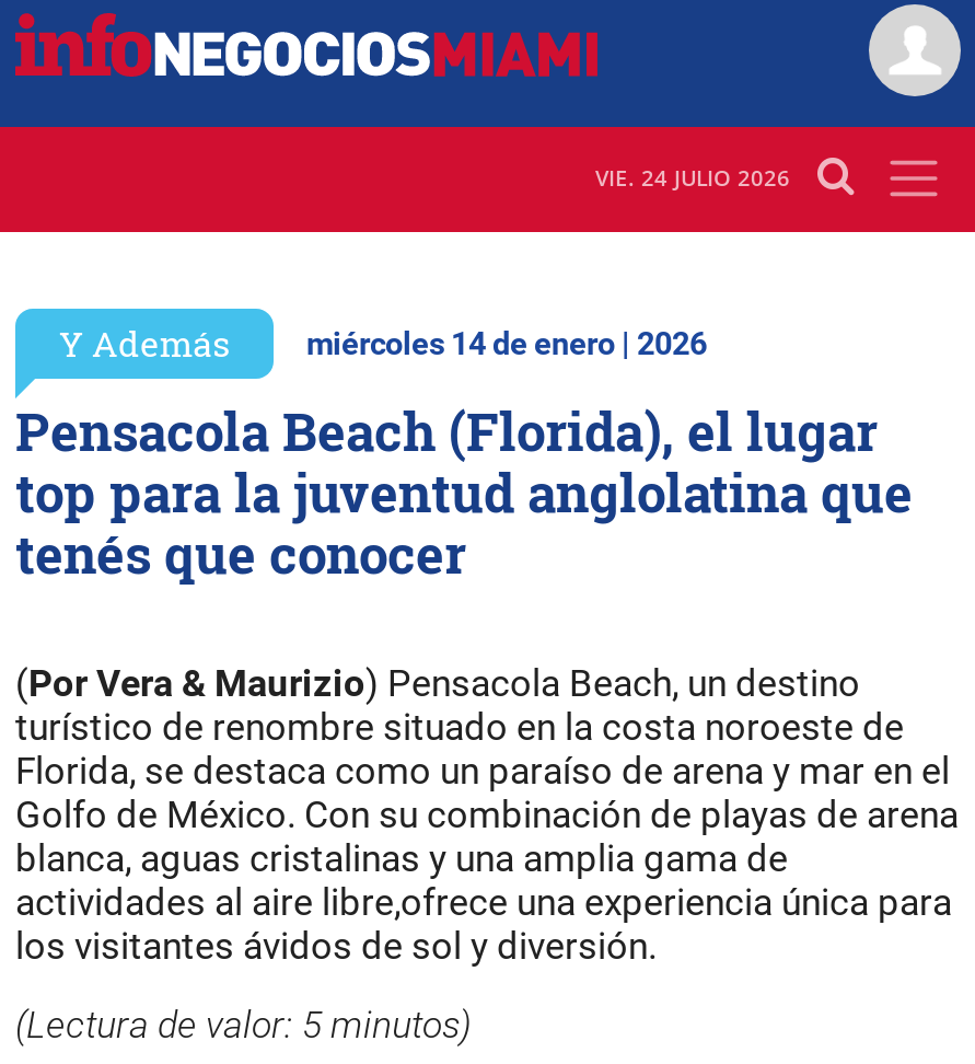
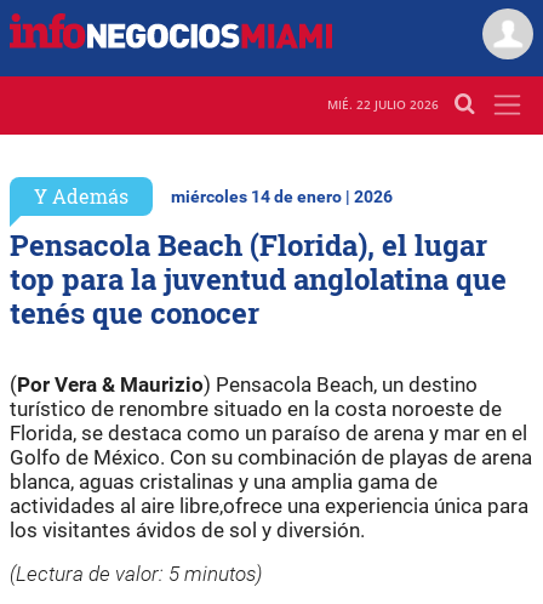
[595,163,790,193] VIE. 24 JULIO 2026 -> [327,96,439,113] MIÉ. 22 JULIO 2026

